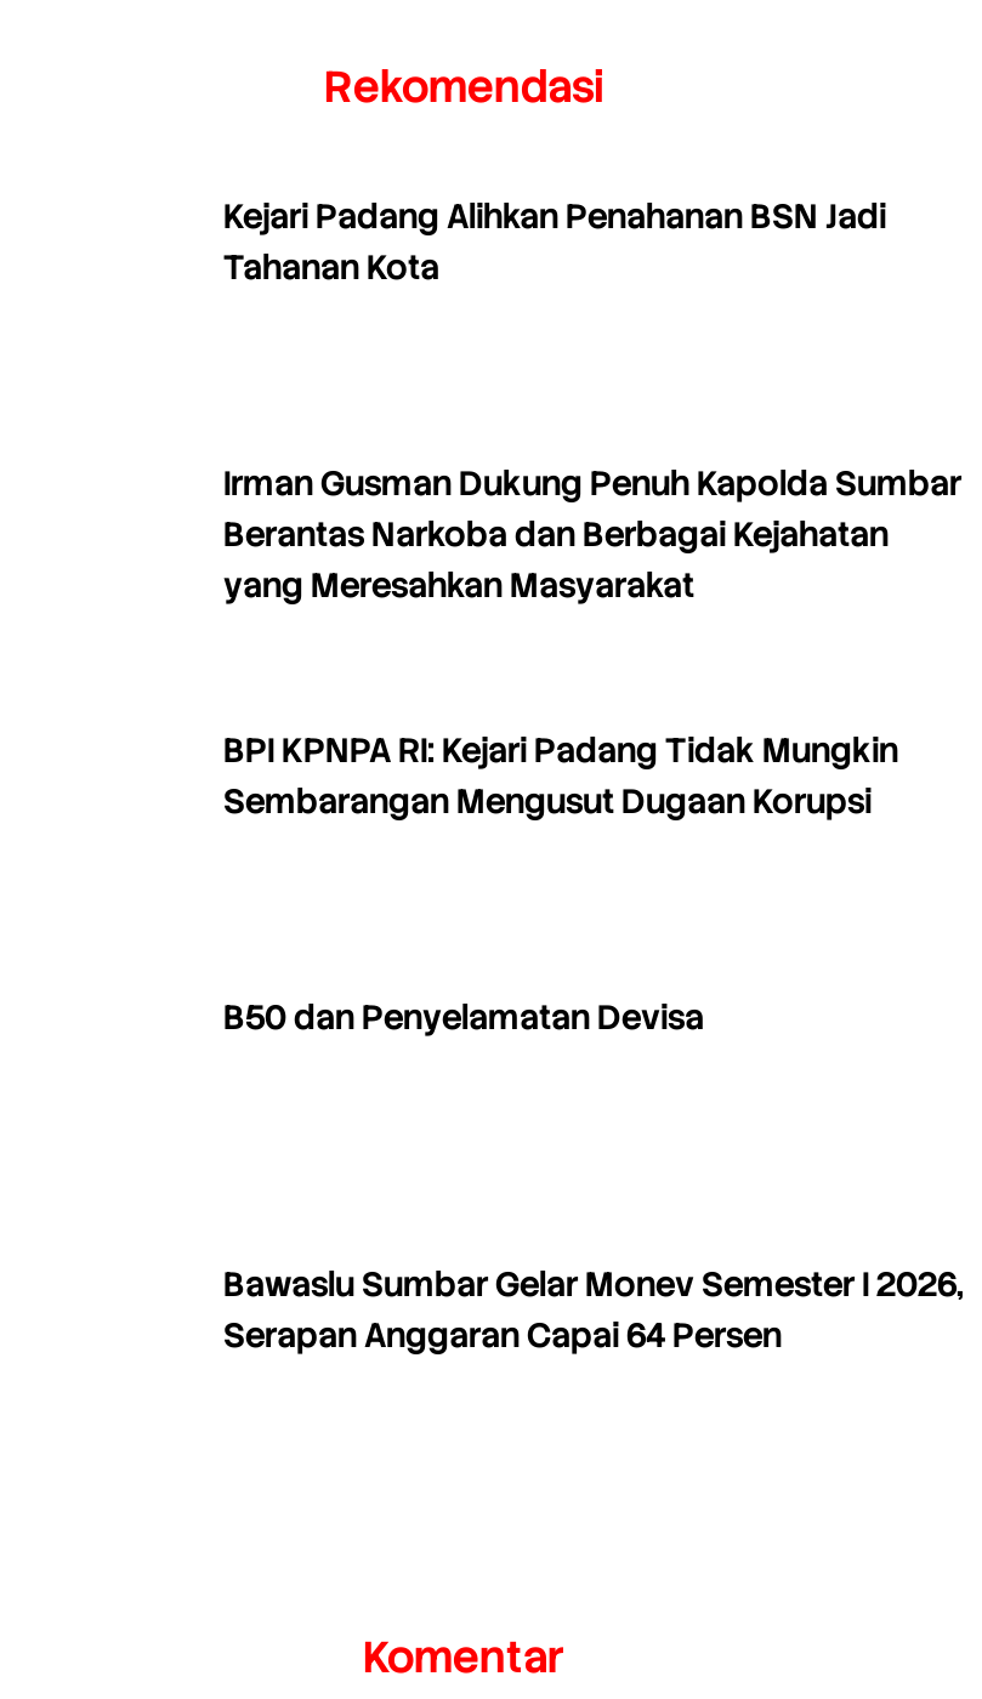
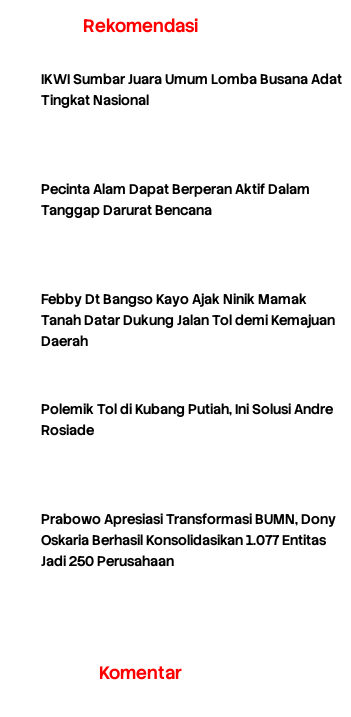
[223,193,886,288] Kejari Padang Alihkan Penahanan BSN Jadi | Tahanan Kota -> [41,70,342,109] IKWI Sumbar Juara Umum Lomba Busana Adat | Tingkat Nasional
[223,460,961,606] Irman Gusman Dukung Penuh Kapolda Sumbar | Berantas Narkoba dan Berbagai Kejahatan | yang Meresahkan Masyarakat -> [41,180,310,219] Pecinta Alam Dapat Berperan Aktif Dalam | Tanggap Darurat Bencana
[223,727,898,822] BPI KPNPA RI: Kejari Padang Tidak Mungkin | Sembarangan Mengusut Dugaan Korupsi -> [41,290,335,350] Febby Dt Bangso Kayo Ajak Ninik Mamak | Tanah Datar Dukung Jalan Tol demi Kemajuan | Daerah
[223,994,704,1038] B50 dan Penyelamatan Devisa -> [41,400,333,439] Polemik Tol di Kubang Putiah, Ini Solusi Andre | Rosiade
[223,1261,964,1356] Bawaslu Sumbar Gelar Monev Semester I 2026, | Serapan Anggaran Capai 64 Persen -> [41,510,336,570] Prabowo Apresiasi Transformasi BUMN, Dony | Oskaria Berhasil Konsolidasikan 1.077 Entitas | Jadi 250 Perusahaan

